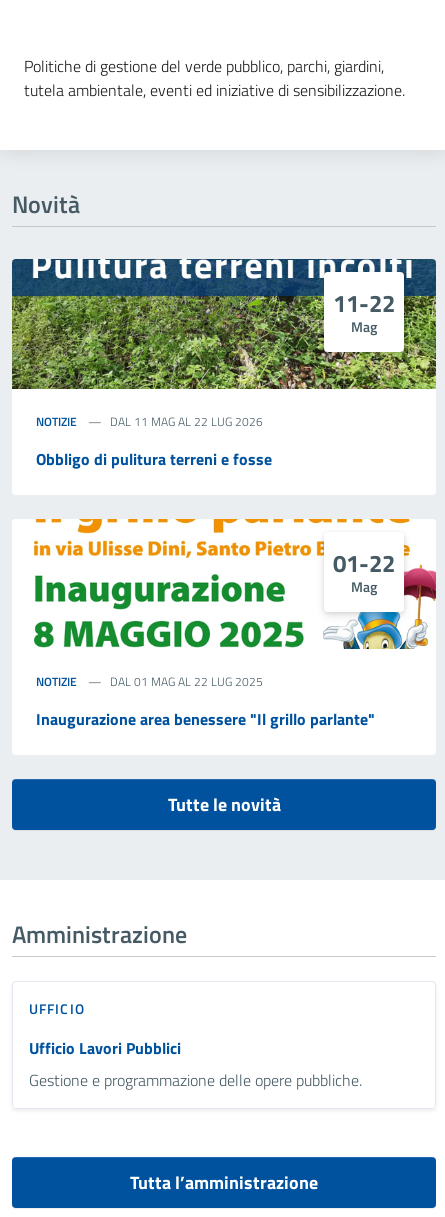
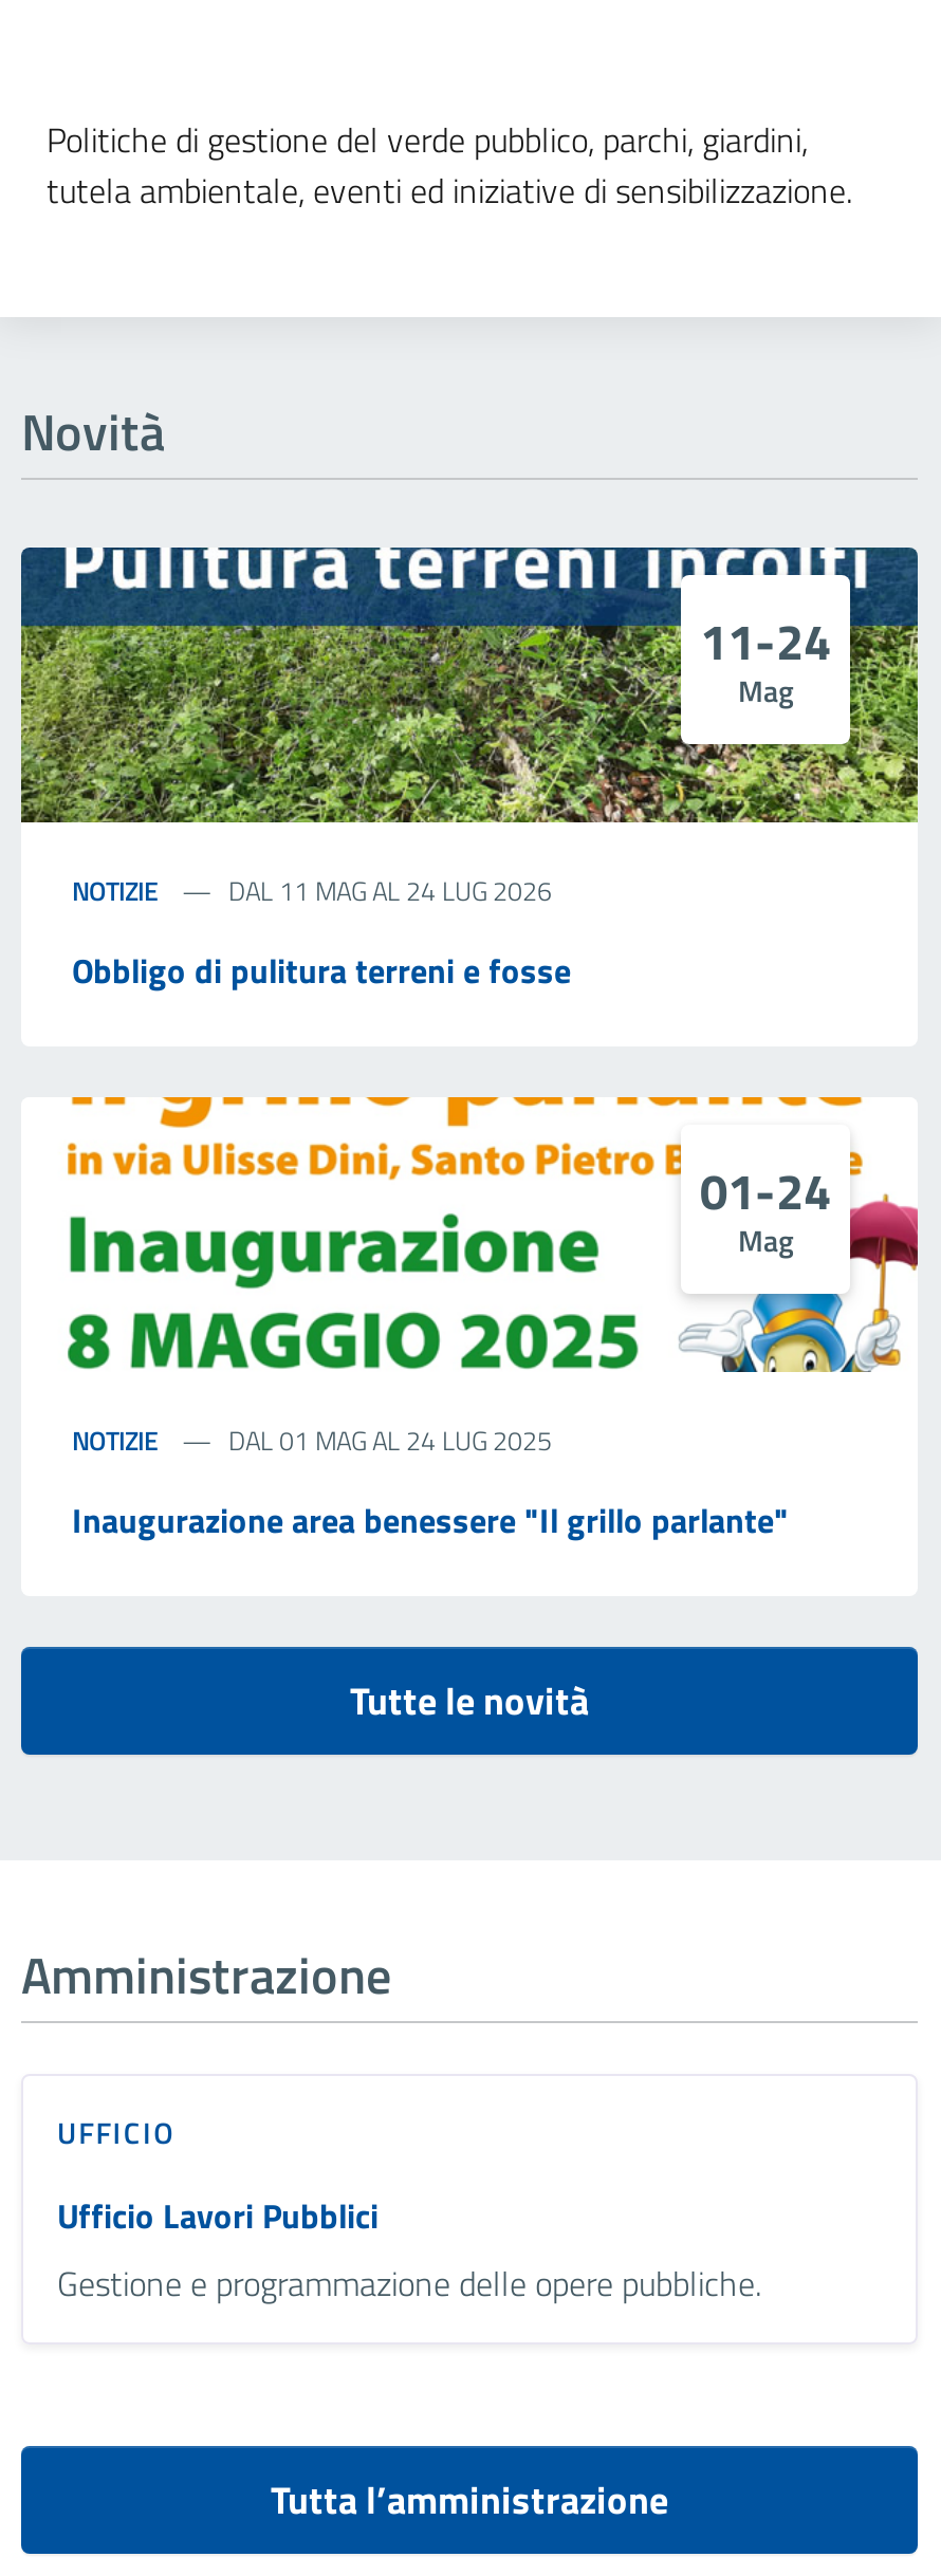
[333,285,395,321] 11-22 -> [700,603,831,679] 11-24
[36,412,263,431] NOTIZIE DAL 11 MAG AL 22 LUG 2026 -> [72,871,552,911] NOTIZIE DAL 11 MAG AL 24 LUG 2026
[333,545,395,581] 01-22 -> [700,1152,831,1228] 01-24
[36,672,263,691] NOTIZIE DAL 01 MAG AL 22 LUG 2025 -> [72,1420,552,1460] NOTIZIE DAL 01 MAG AL 24 LUG 2025

